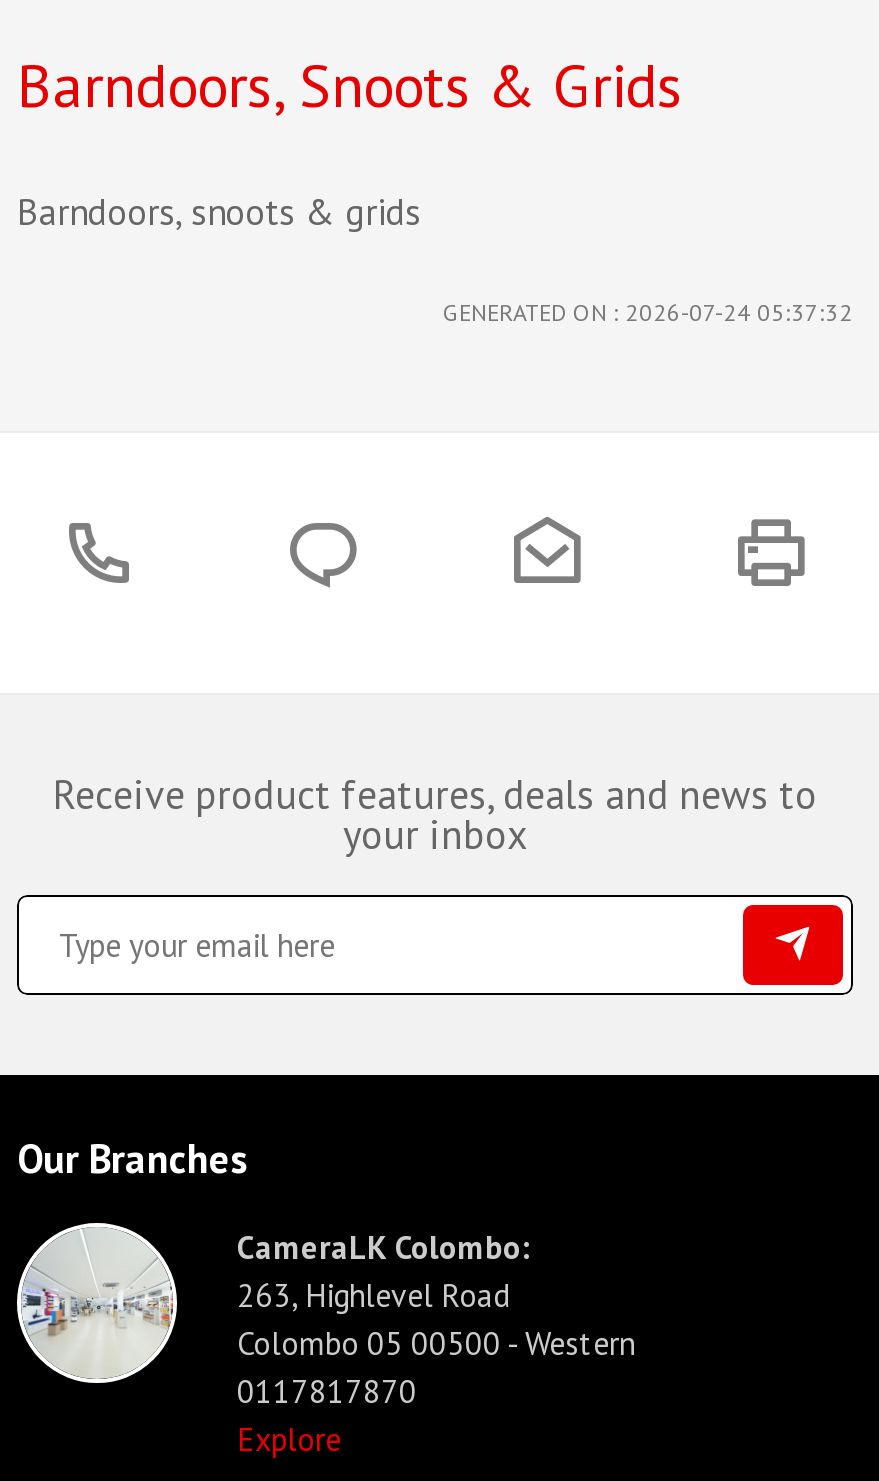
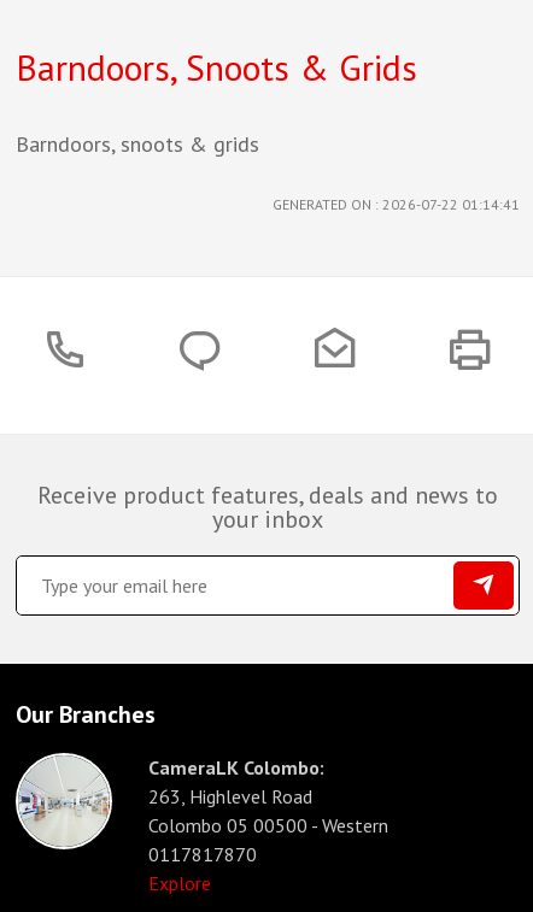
[443,297,853,327] GENERATED ON : 2026-07-24 05:37:32 -> [273,195,520,213] GENERATED ON : 2026-07-22 01:14:41

